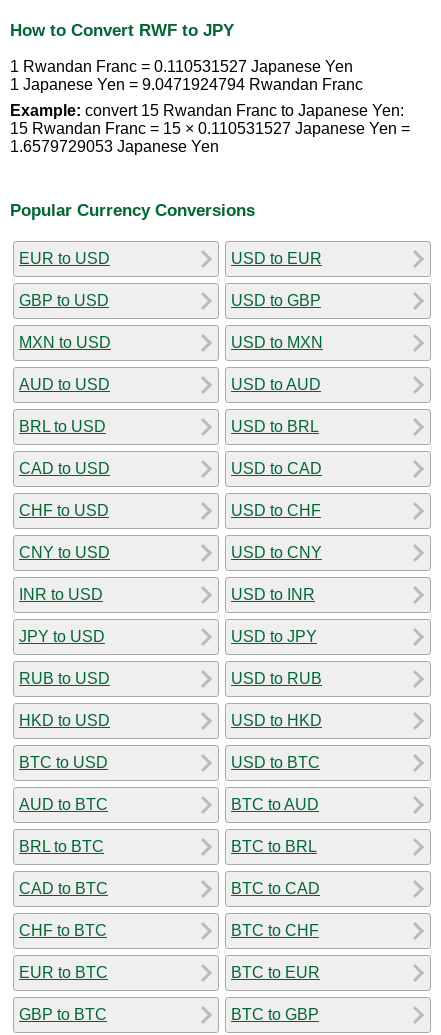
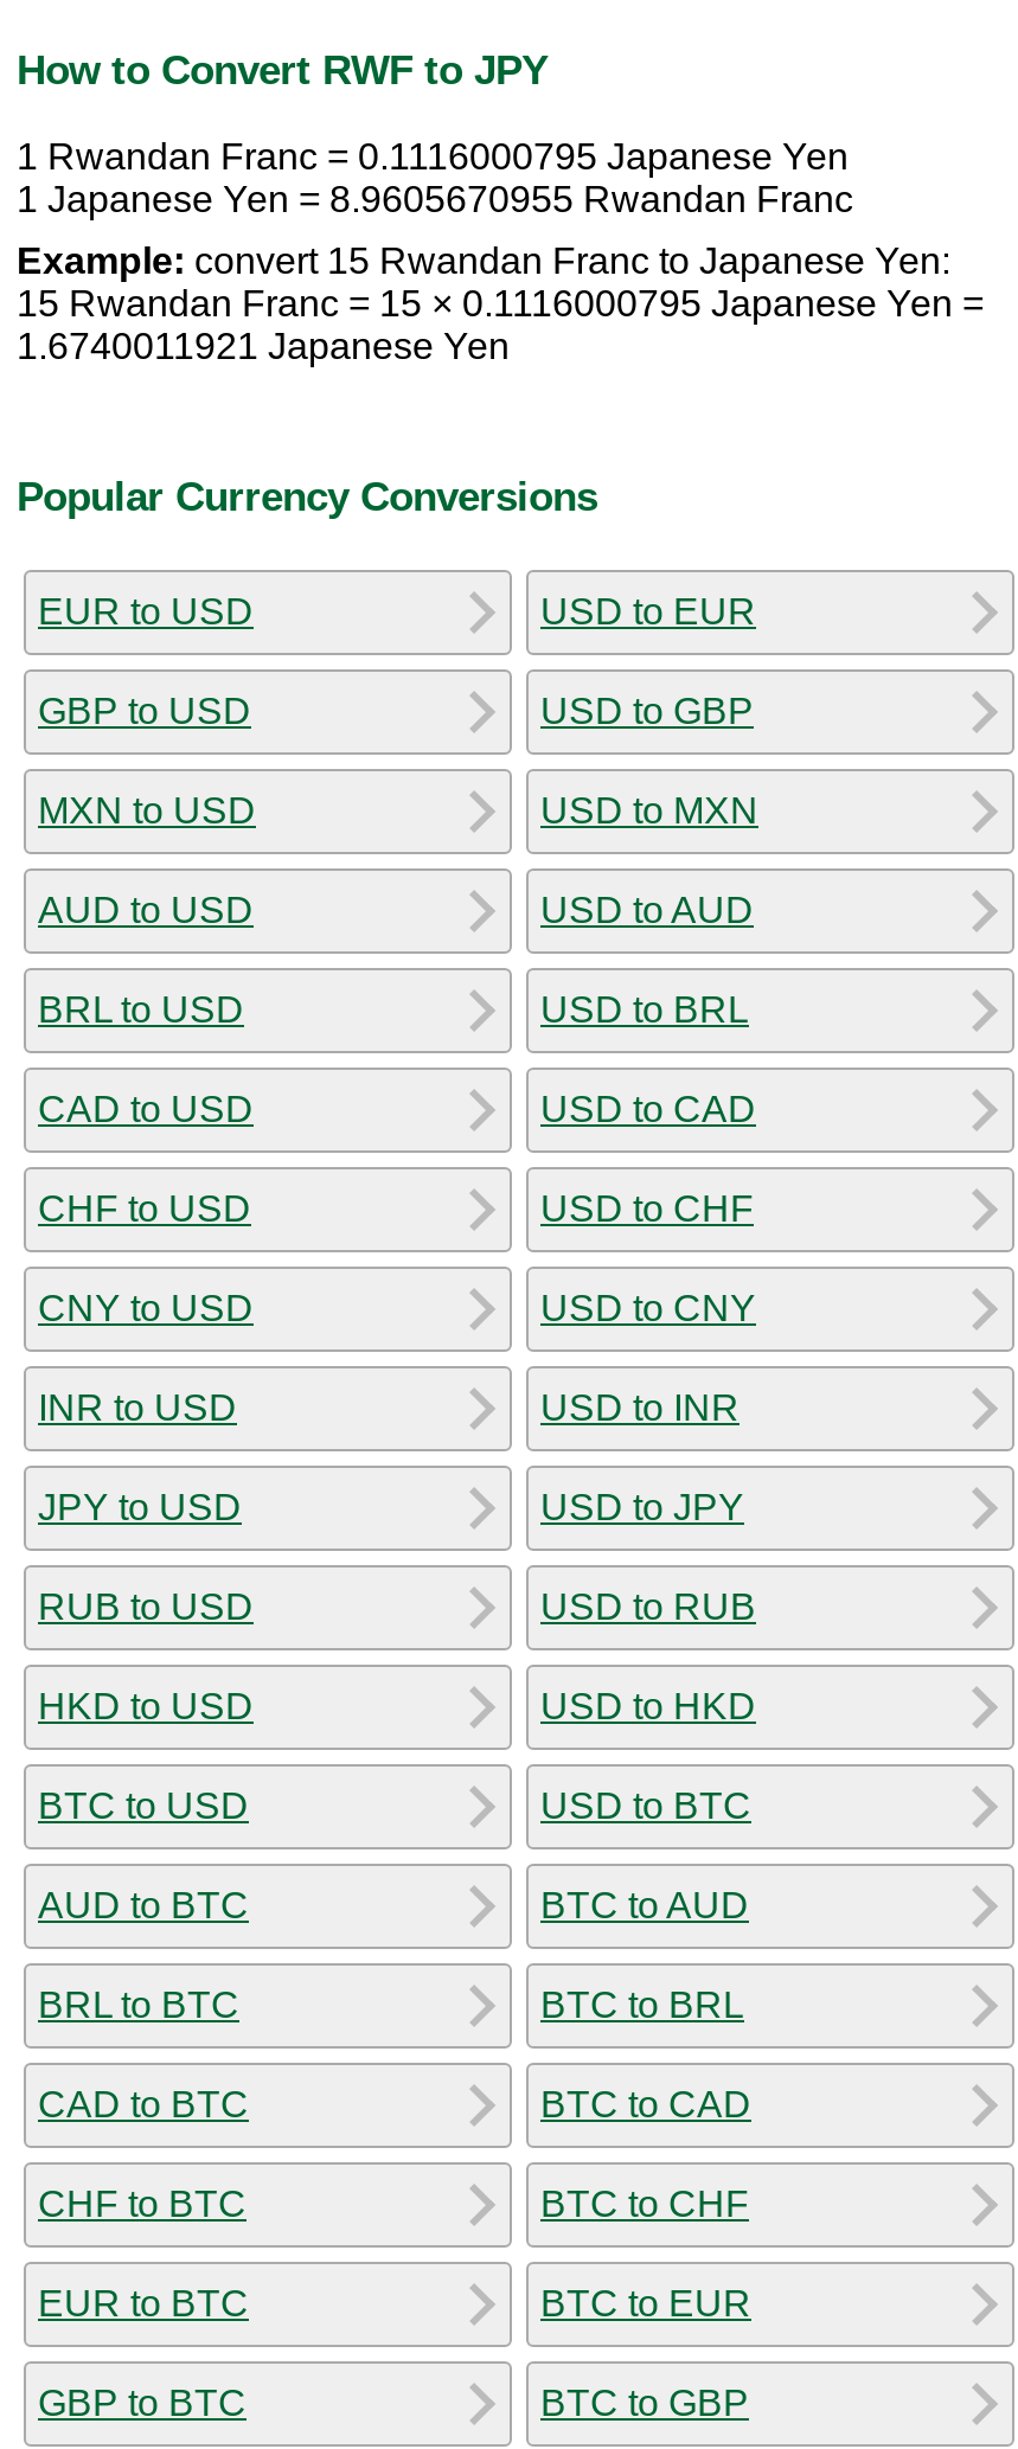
[10,58,353,75] 1 Rwandan Franc = 0.110531527 Japanese Yen -> [17,137,849,177] 1 Rwandan Franc = 0.1116000795 Japanese Yen
[10,76,363,93] 1 Japanese Yen = 9.0471924794 Rwandan Franc -> [17,180,853,220] 1 Japanese Yen = 8.9605670955 Rwandan Franc
[10,120,410,137] 15 Rwandan Franc = 15 × 0.110531527 Japanese Yen = -> [17,284,984,324] 15 Rwandan Franc = 15 × 0.1116000795 Japanese Yen =
[10,138,219,155] 1.6579729053 Japanese Yen -> [17,327,510,367] 1.6740011921 Japanese Yen

